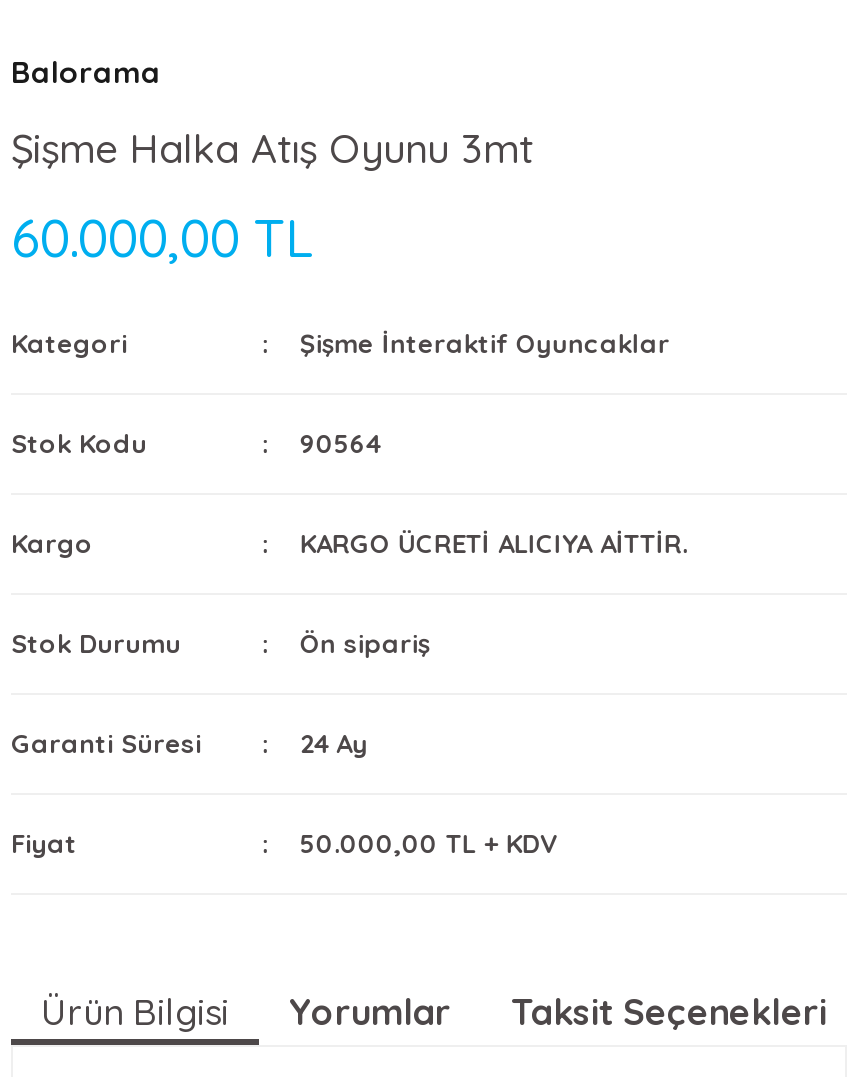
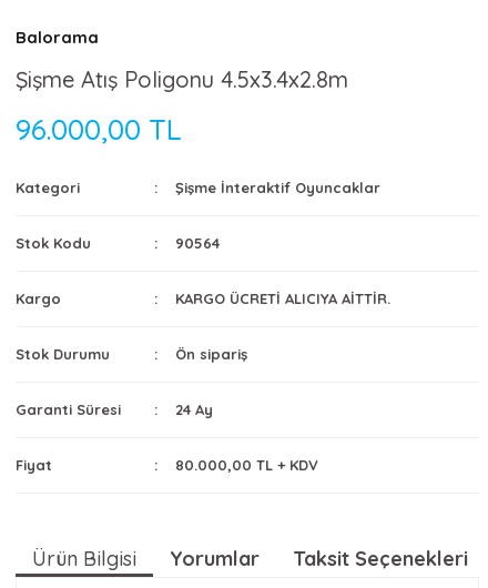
[11,123,533,173] Şişme Halka Atış Oyunu 3mt -> [16,65,348,93] Şişme Atış Poligonu 4.5x3.4x2.8m
[11,205,313,271] 60.000,00 TL -> [16,111,182,148] 96.000,00 TL
[300,827,558,859] 50.000,00 TL + KDV -> [176,456,319,474] 80.000,00 TL + KDV

